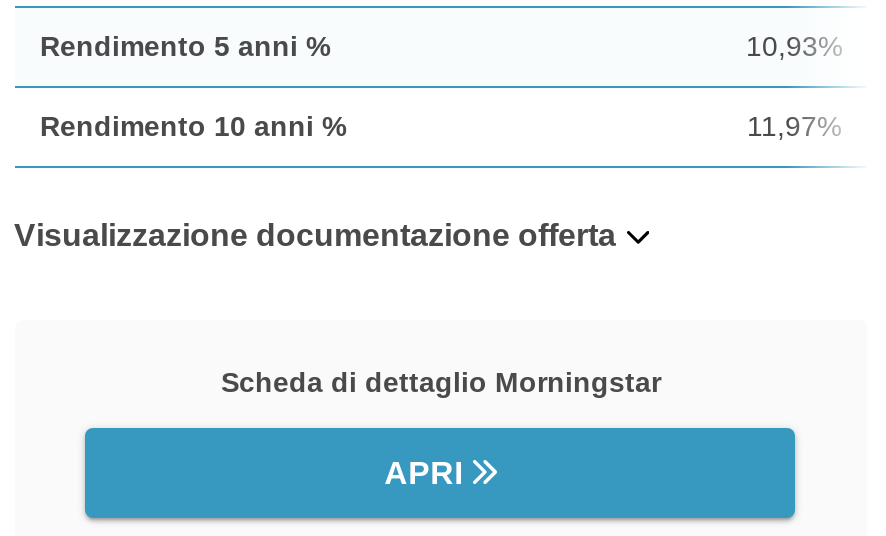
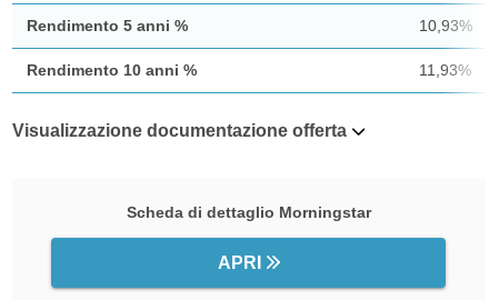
[747,110,841,142] 11,97% -> [419,61,471,79] 11,93%

